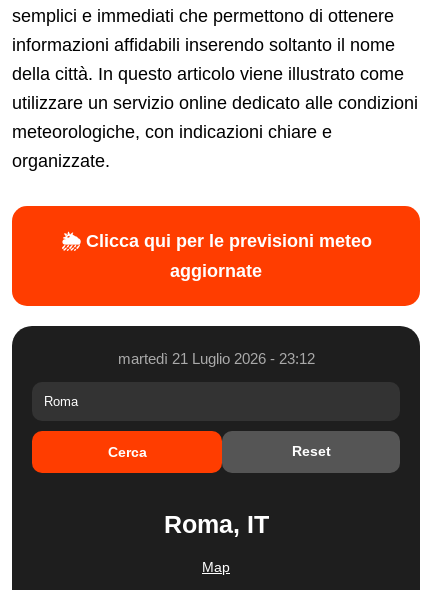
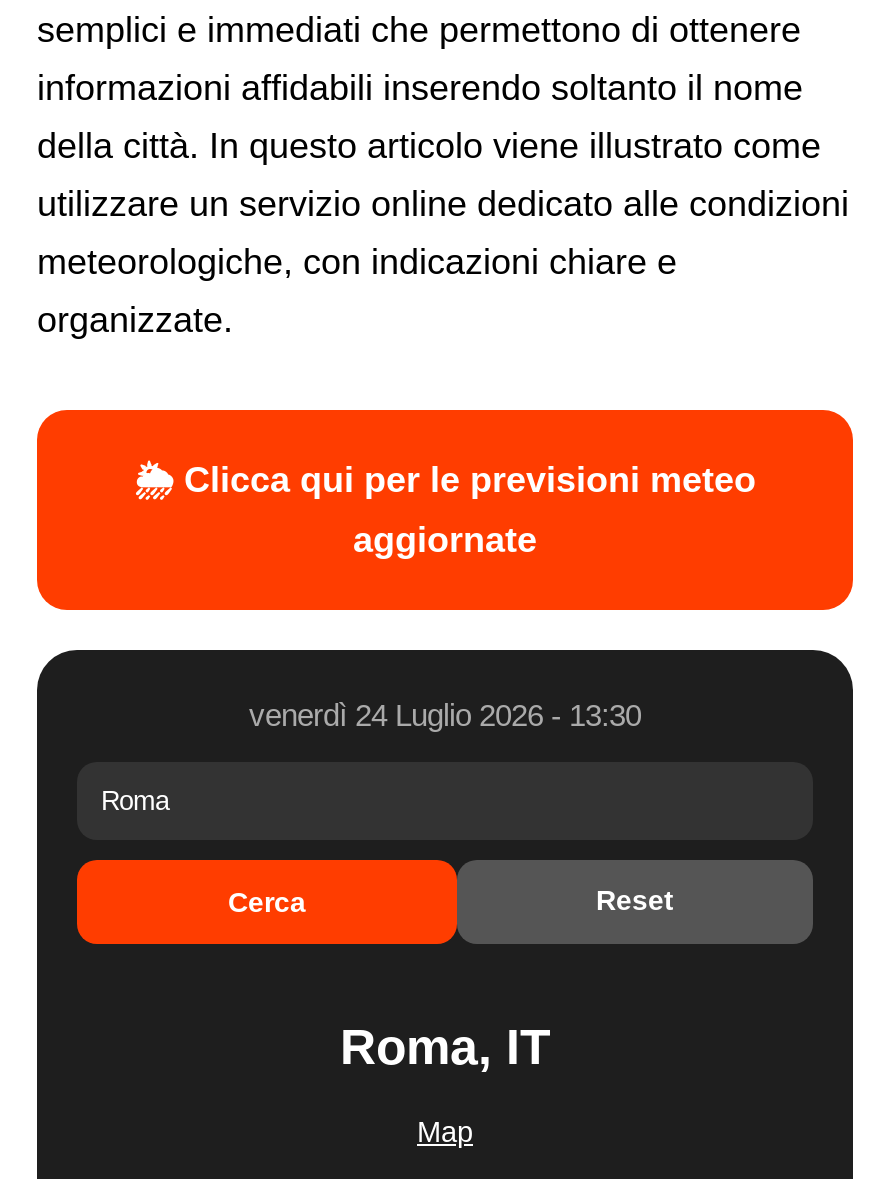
[117,350,314,367] martedì 21 Luglio 2026 - 23:12 -> [249,698,641,732] venerdì 24 Luglio 2026 - 13:30

